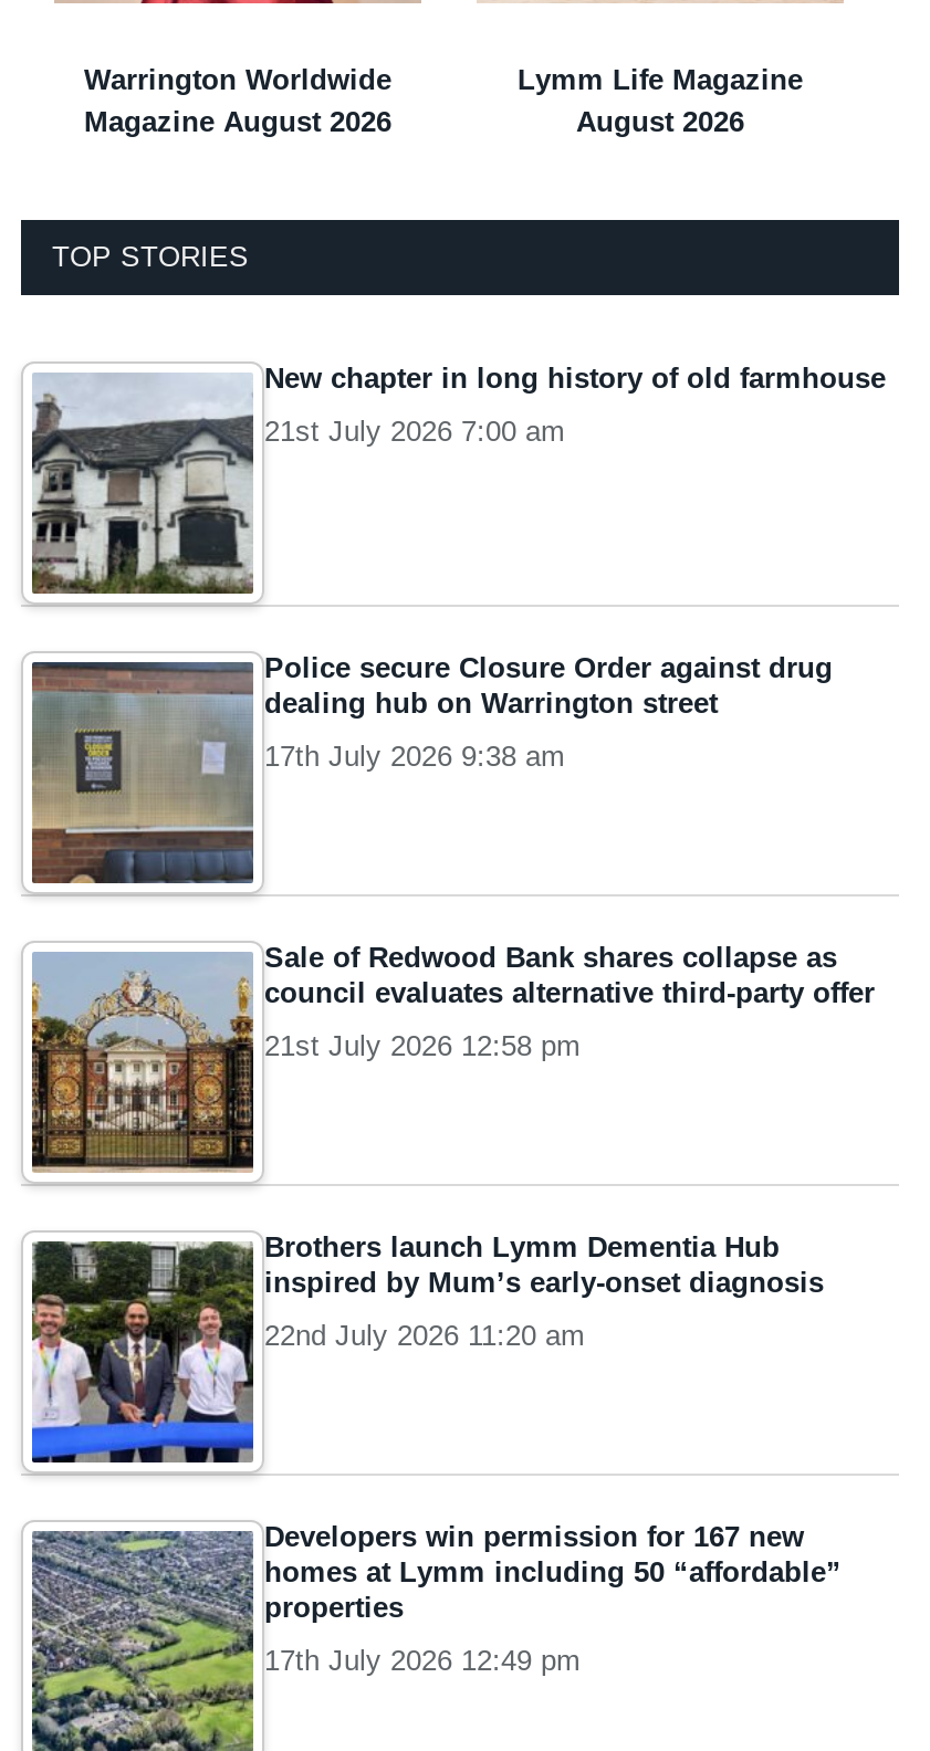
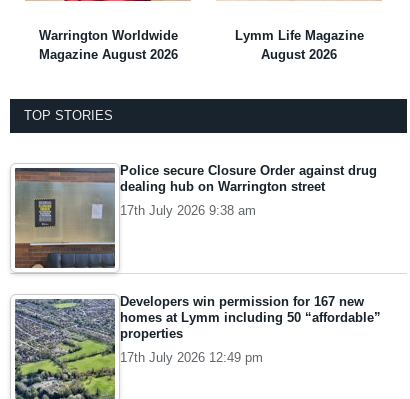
[32,361,886,595] [image] | New chapter in long history of old farmhouse | 21st July 2026 7:00 am -> none
[30,940,875,1187] [image] | Sale of Redwood Bank shares collapse as | council evaluates alternative third-party offer | 21st July 2026 12:58 pm -> none
[30,1230,824,1464] [image] | Brothers launch Lymm Dementia Hub | inspired by Mum’s early-onset diagnosis | 22nd July 2026 11:20 am -> none

